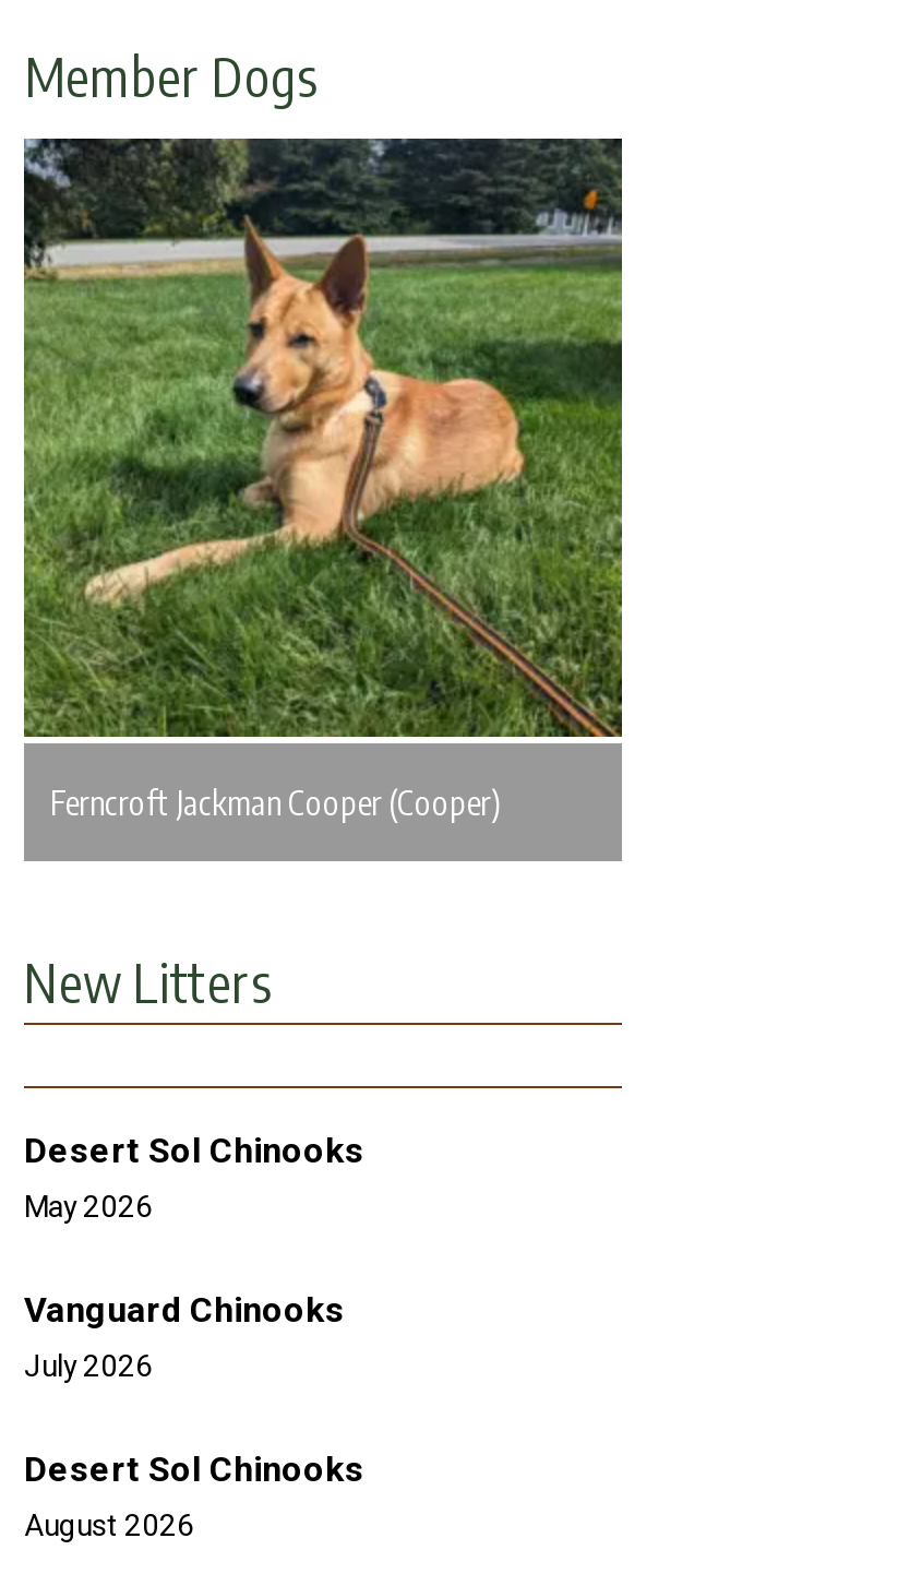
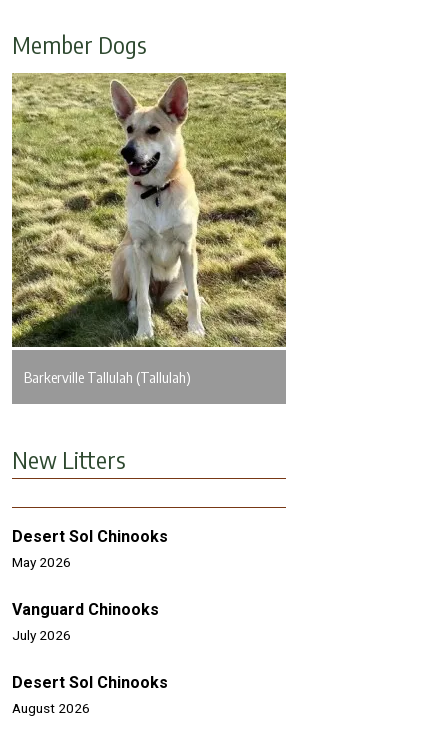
[22,136,624,822] [image] | Ferncroft Jackman Cooper (Cooper) -> [11,72,287,386] [image] | Barkerville Tallulah (Tallulah)

